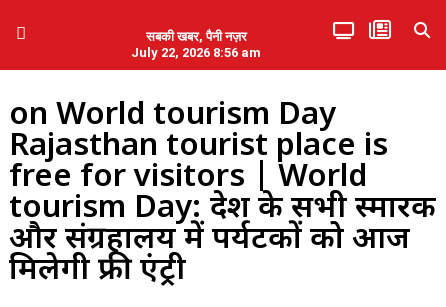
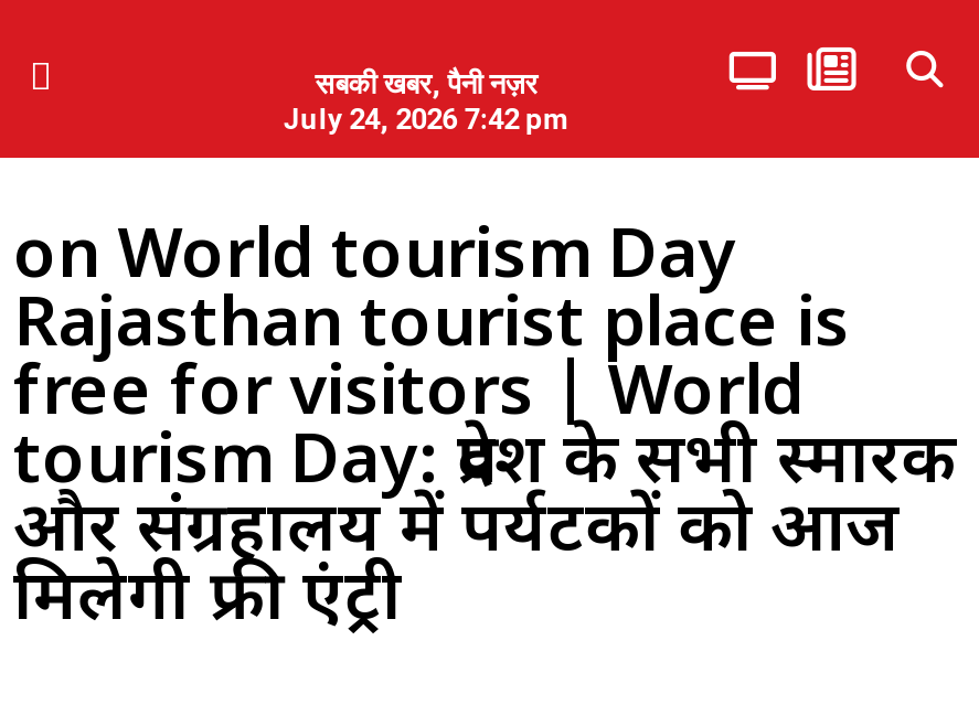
[131,45,261,60] July 22, 2026 8:56 am -> [283,103,570,136] July 24, 2026 7:42 pm

